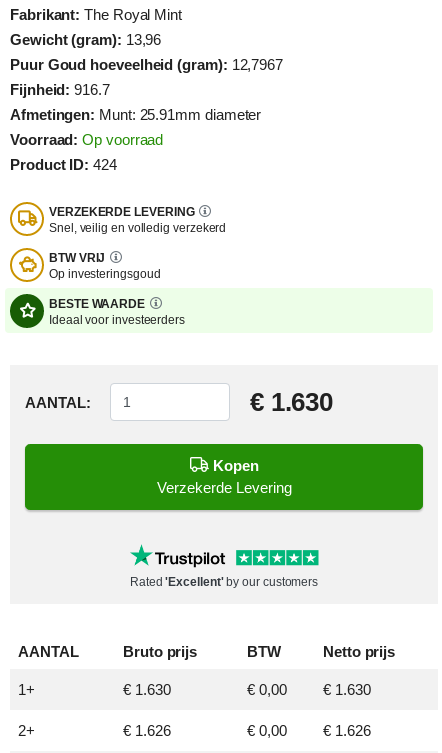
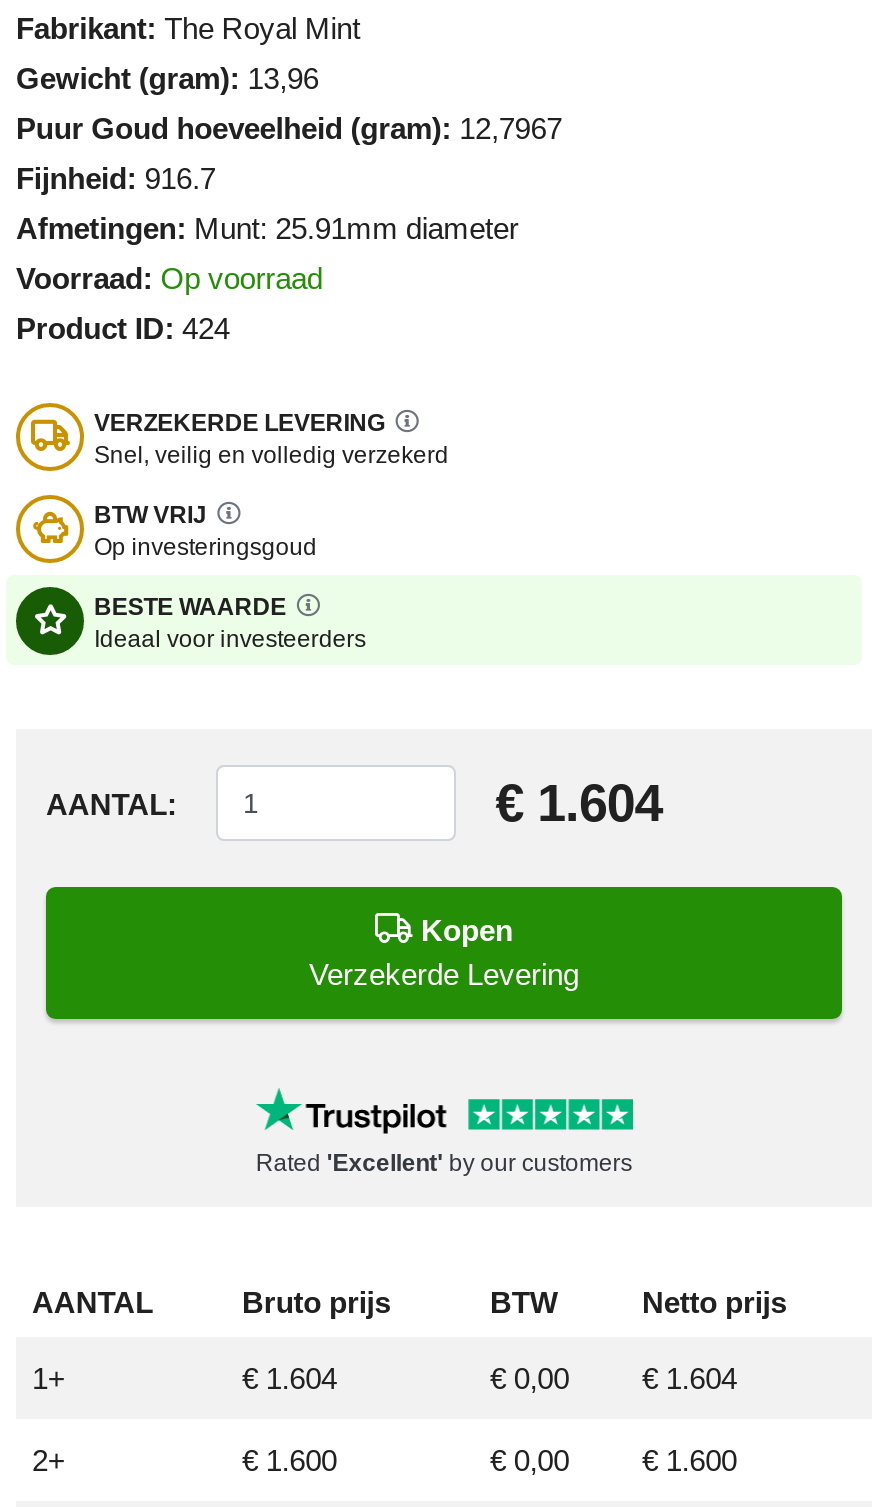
[250,387,333,417] € 1.630 -> [496,774,662,834] € 1.604
[123,681,170,698] € 1.630 -> [242,1362,337,1396] € 1.604
[323,681,370,698] € 1.630 -> [642,1362,737,1396] € 1.604
[123,722,170,739] € 1.626 -> [242,1444,337,1478] € 1.600
[323,722,370,739] € 1.626 -> [642,1444,737,1478] € 1.600

